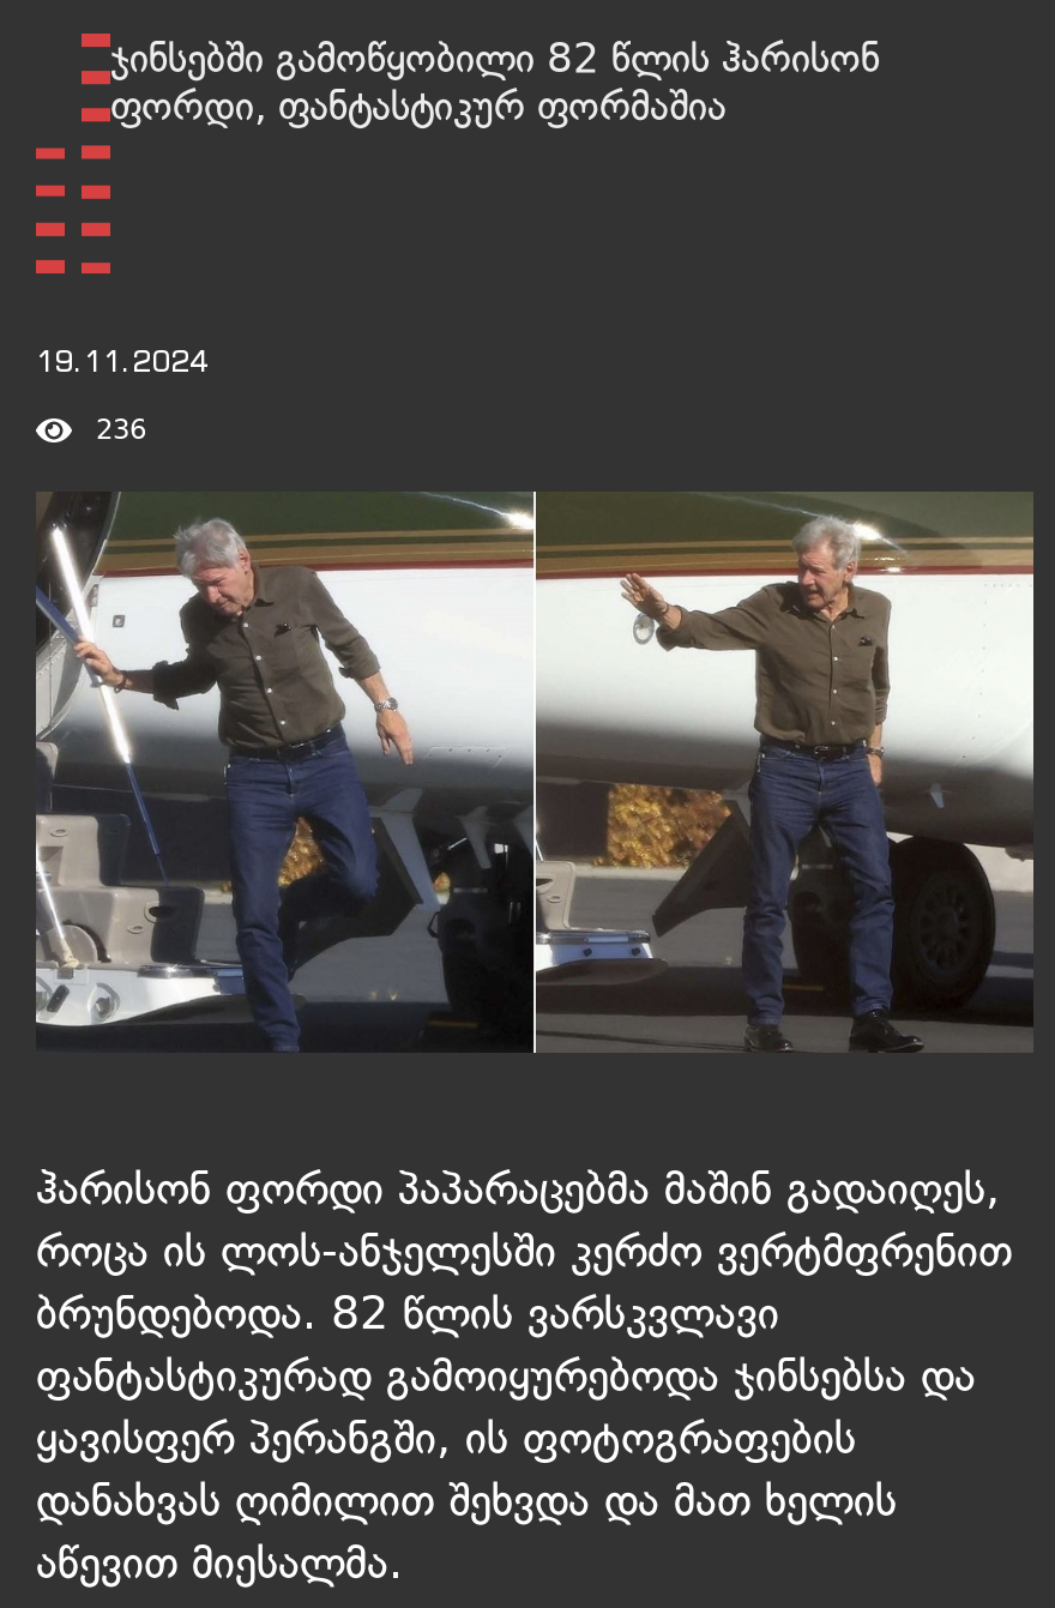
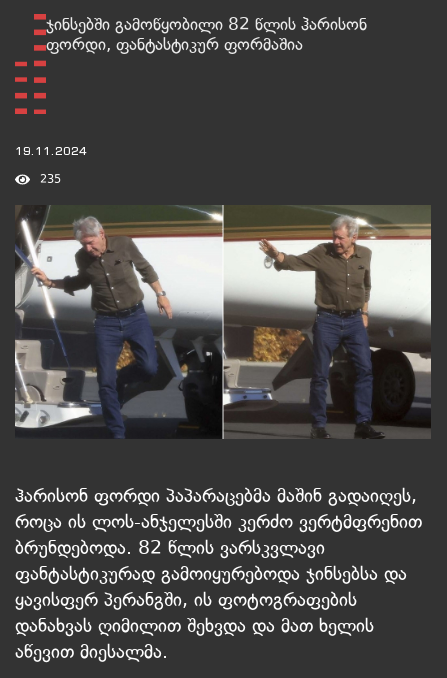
[96,413,146,447] 236 -> [40,172,61,186] 235

